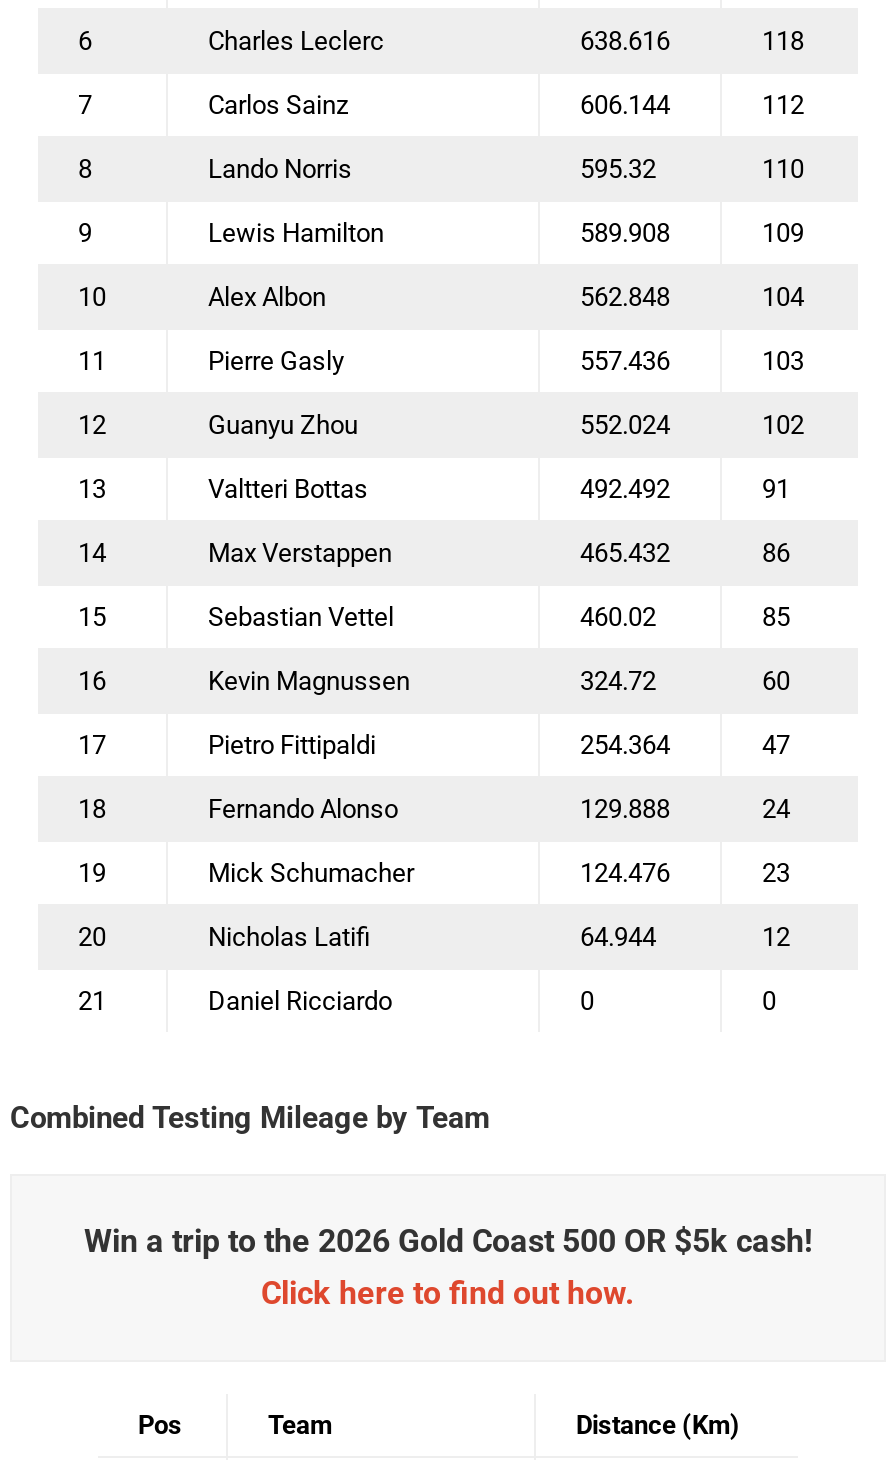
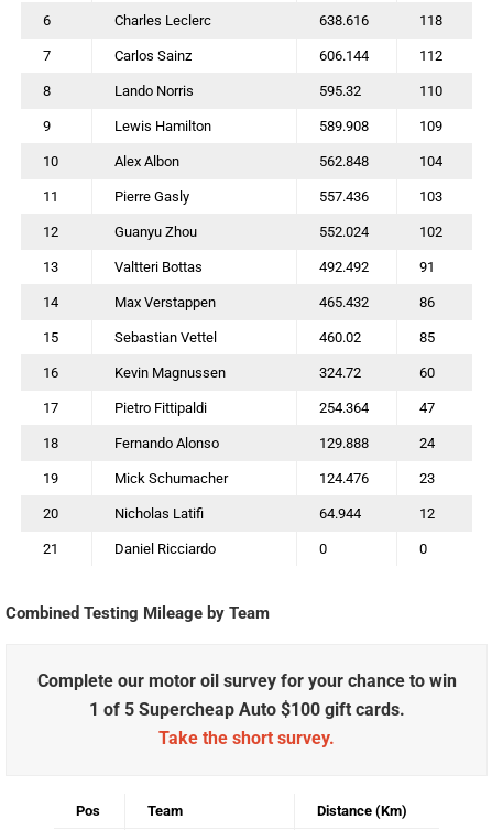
[84,1221,812,1311] Win a trip to the 2026 Gold Coast 500 OR $5k cash! | Click here to find out how. -> [37,670,456,748] Complete our motor oil survey for your chance to win | 1 of 5 Supercheap Auto $100 gift cards. | Take the short survey.

